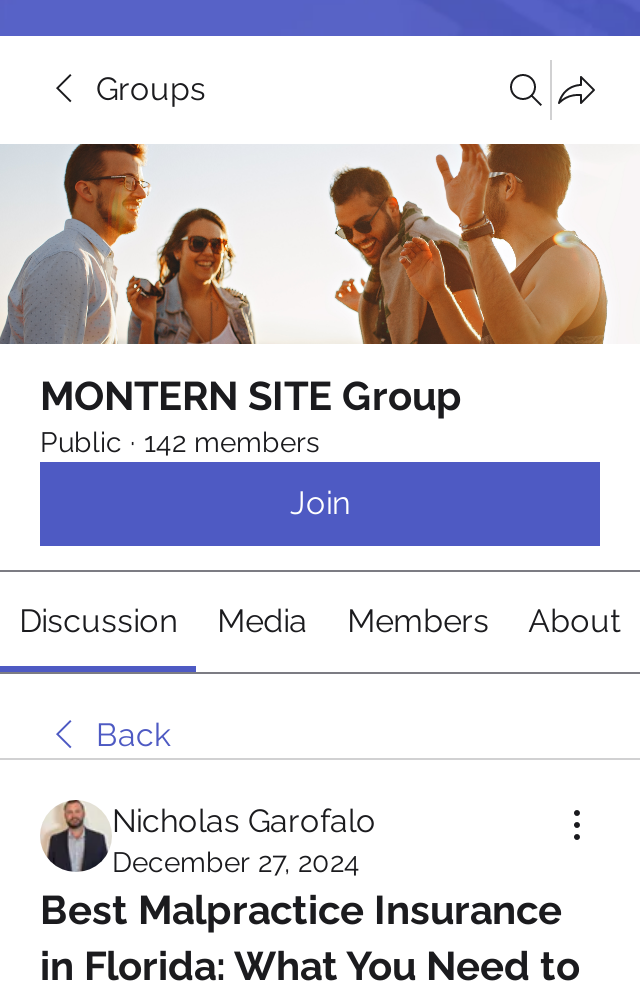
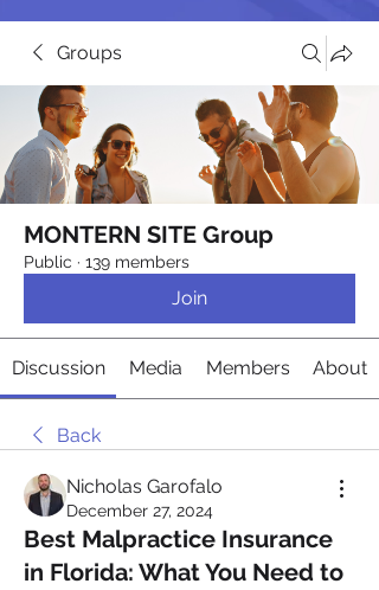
[40,426,320,458] Public · 142 members -> [24,252,189,271] Public · 139 members

